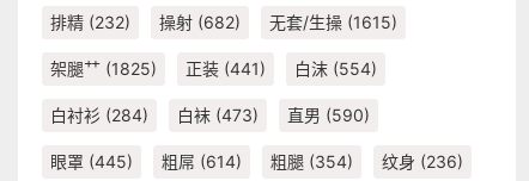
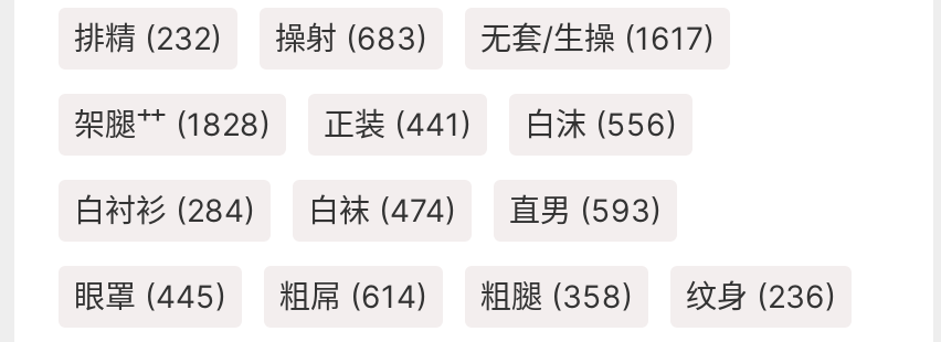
[159,11,241,32] 操射(682) -> [275,18,427,55] 操射(683)
[269,11,397,32] 无套/生操(1615) -> [480,18,715,55] 无套/生操(1617)
[50,58,157,78] 架腿艹(1825) -> [74,104,271,141] 架腿艹(1828)
[294,58,377,78] 白沫(554) -> [525,104,677,141] 白沫(556)
[177,104,259,124] 白袜(473) -> [308,190,456,227] 白袜(474)
[287,104,370,124] 直男(590) -> [509,190,662,227] 直男(593)
[50,151,463,171] 眼罩(445) 粗屌(614) 粗腿(354) 纹身(236) -> [74,276,836,313] 眼罩(445) 粗屌(614) 粗腿(358) 纹身(236)

